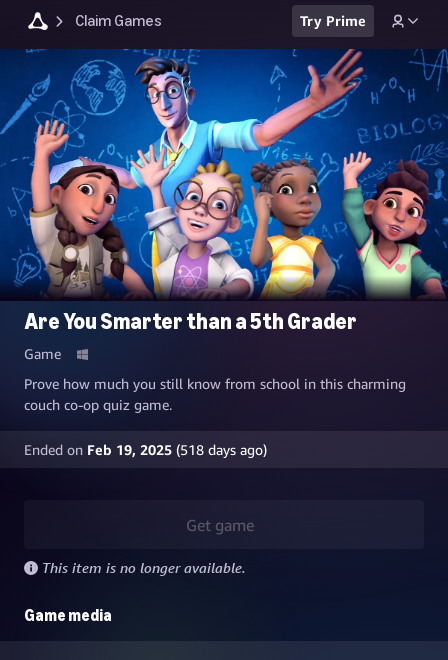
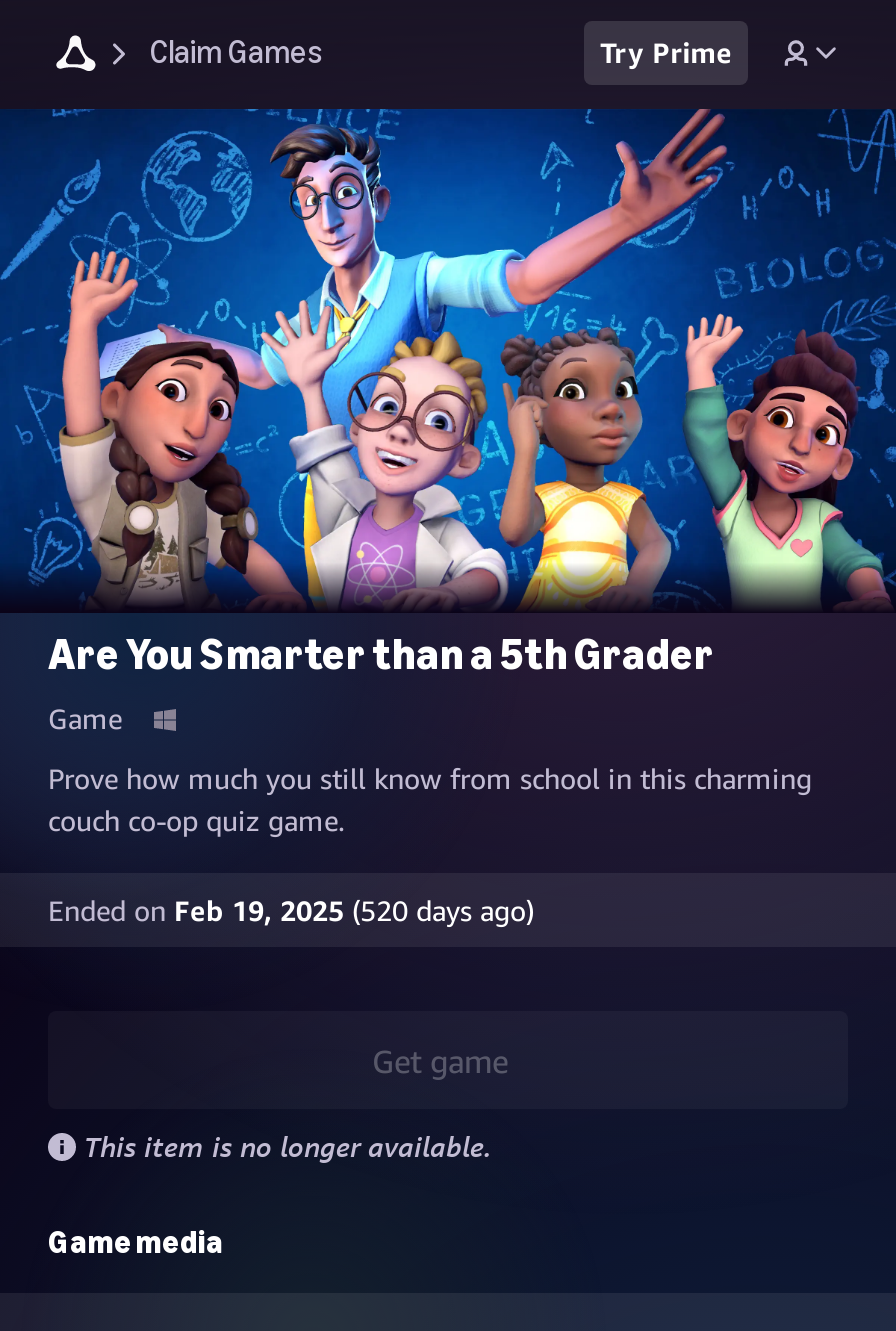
[24,441,267,458] Ended on Feb 19, 2025 (518 days ago) -> [48,893,534,927] Ended on Feb 19, 2025 (520 days ago)

